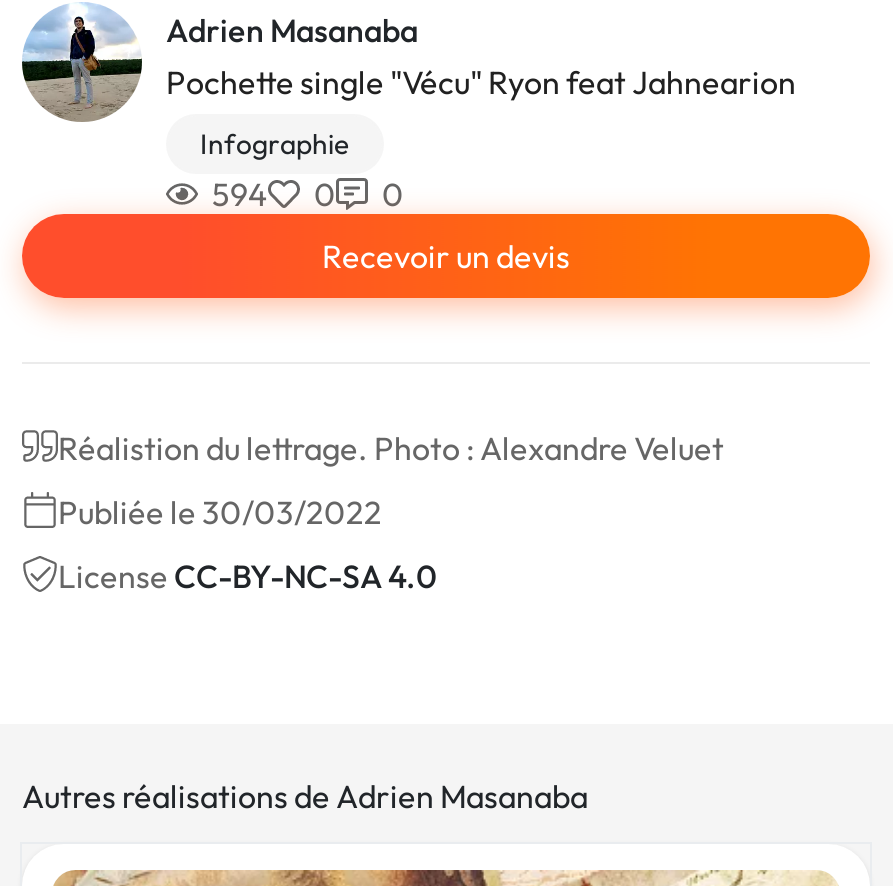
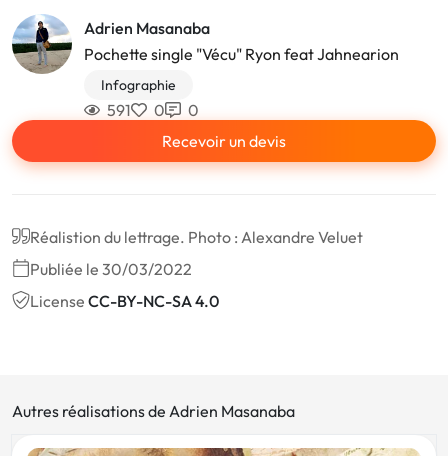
[206,174,268,214] 594 -> [104,100,131,120] 591

